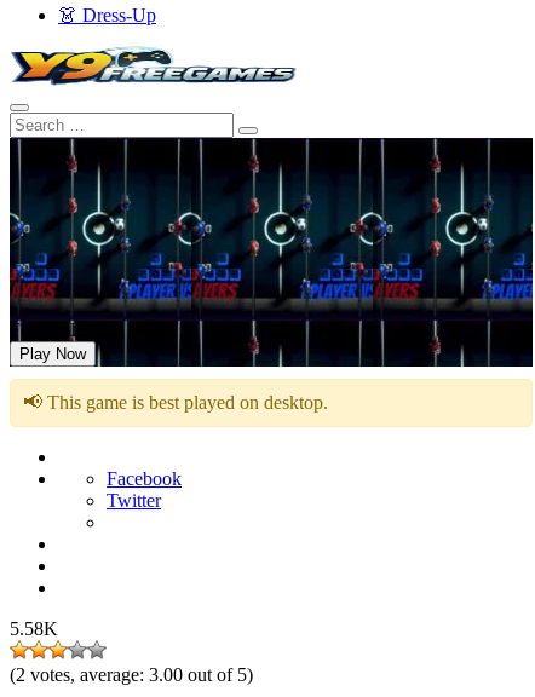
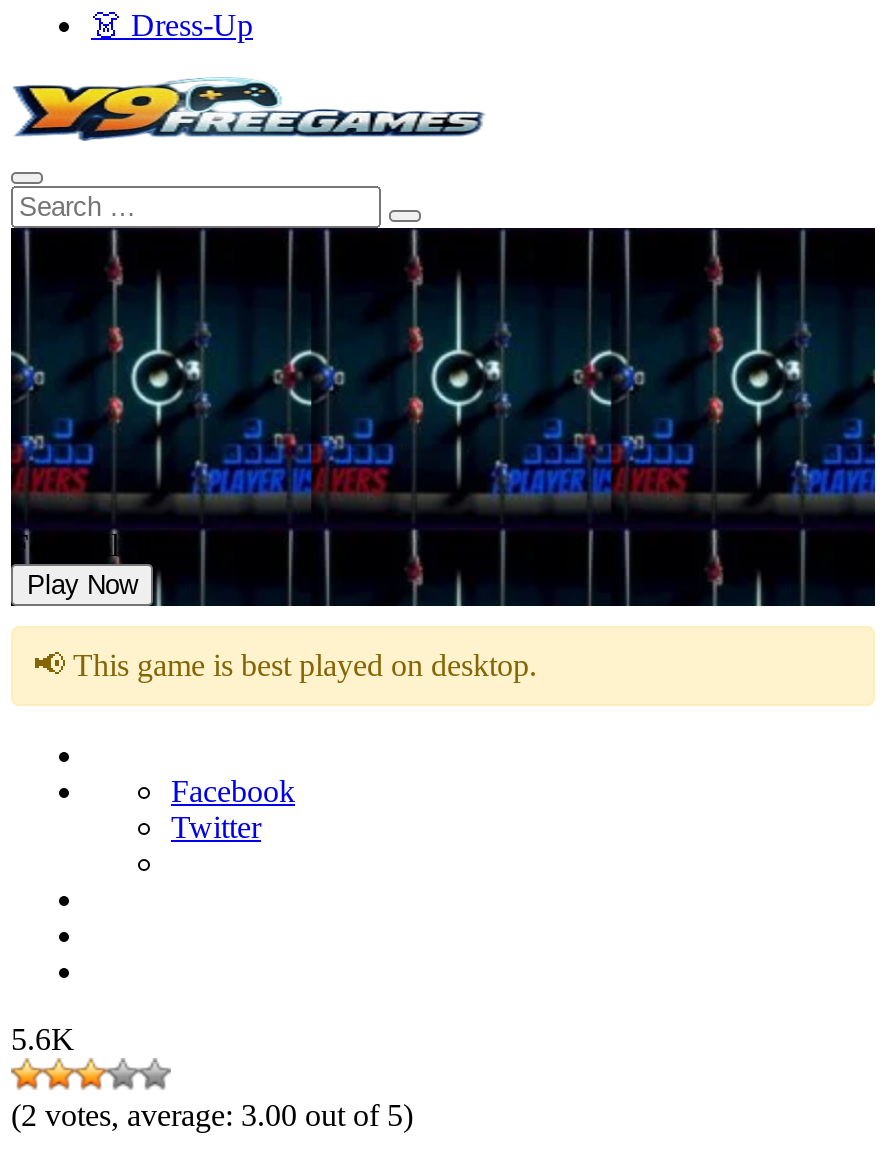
[10,618,58,639] 5.58K -> [11,1022,75,1056] 5.6K

